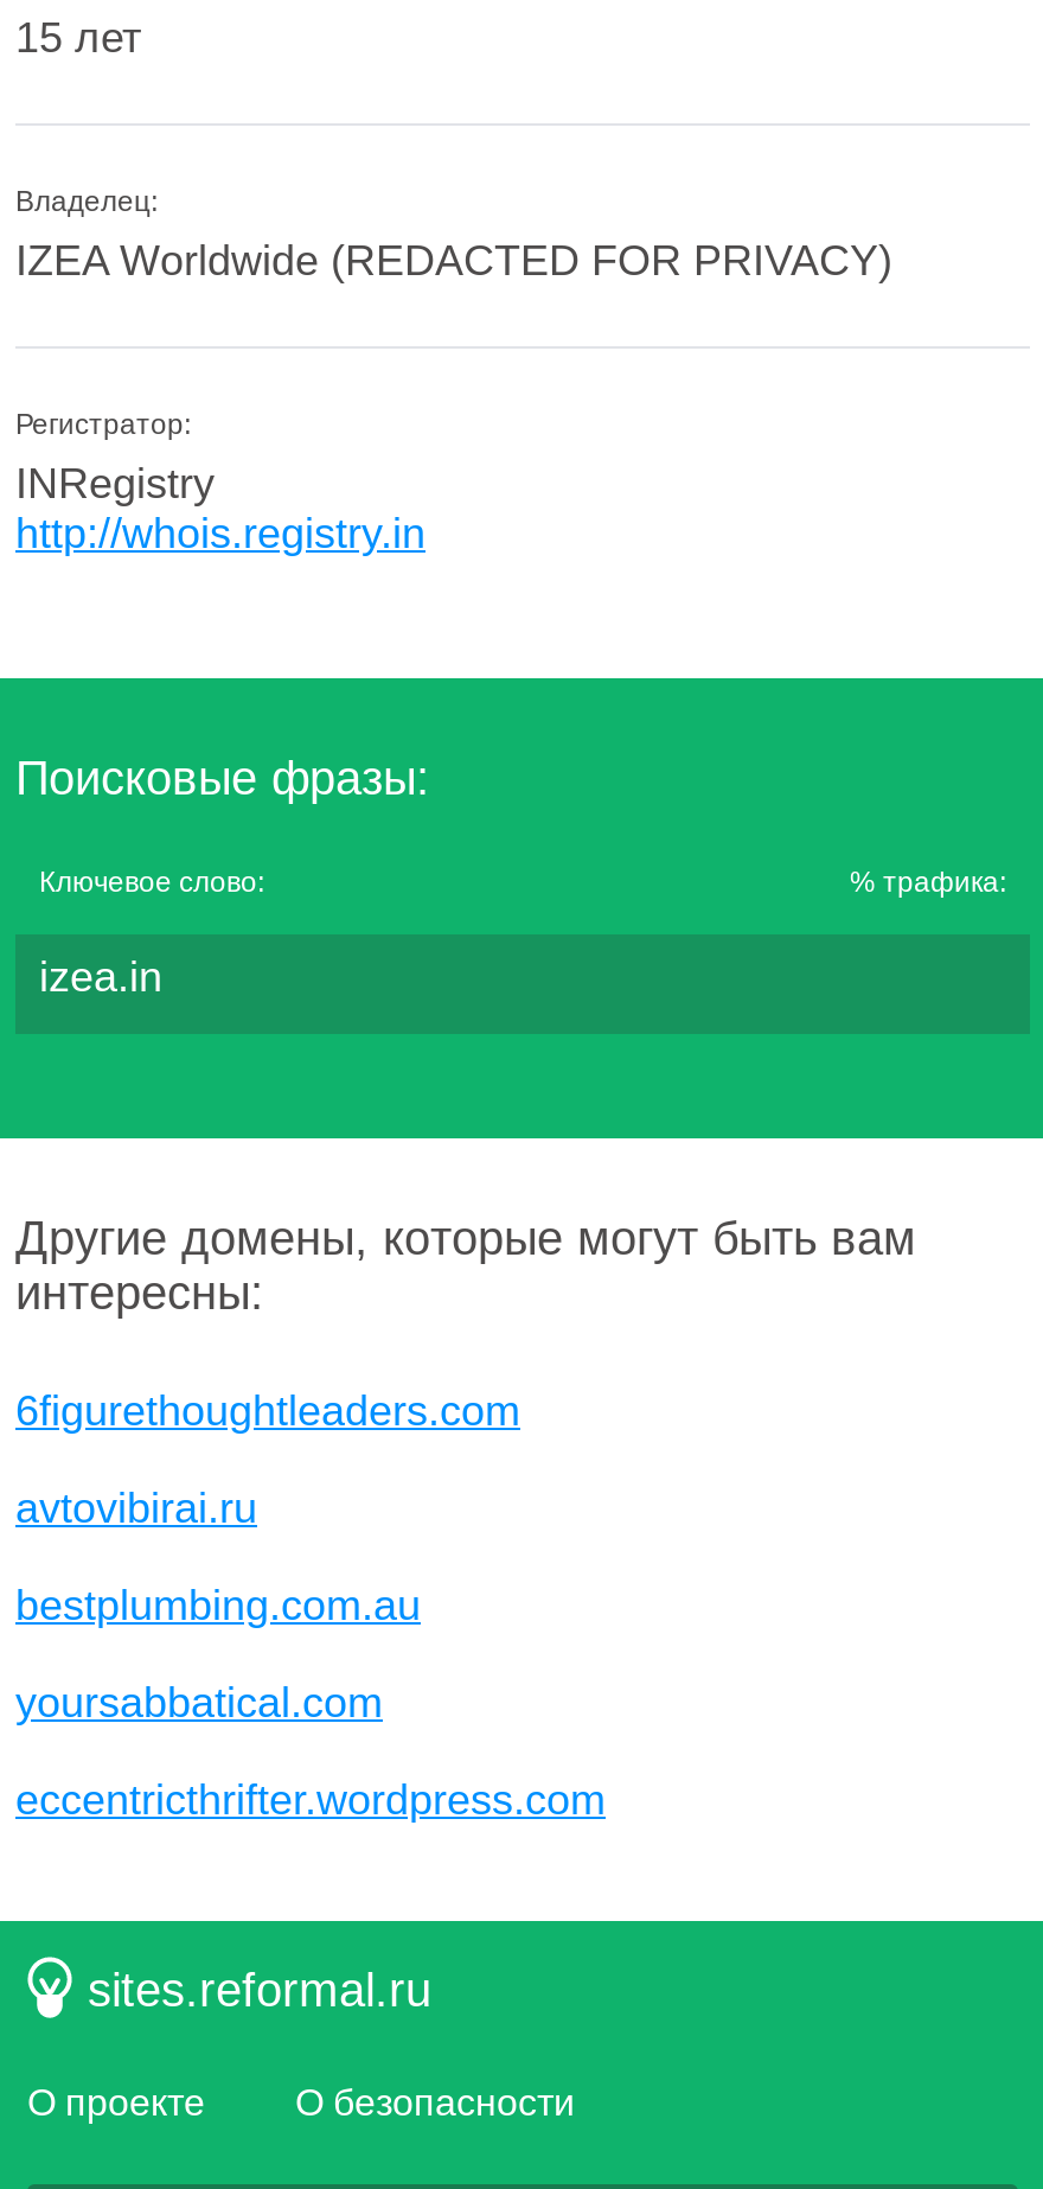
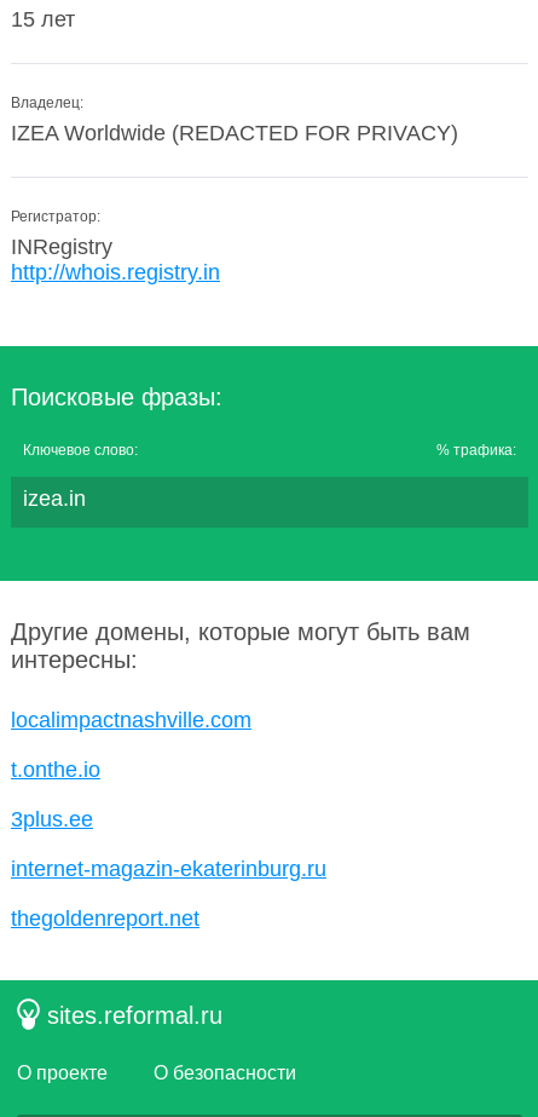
[15,1387,520,1435] 6figurethoughtleaders.com -> [11,708,251,732] localimpactnashville.com
[15,1485,257,1532] avtovibirai.ru -> [11,758,100,782] t.onthe.io
[15,1582,421,1629] bestplumbing.com.au -> [11,807,93,831] 3plus.ee
[15,1679,383,1727] yoursabbatical.com -> [11,857,326,881] internet-magazin-ekaterinburg.ru
[15,1776,606,1824] eccentricthrifter.wordpress.com -> [11,906,199,931] thegoldenreport.net

